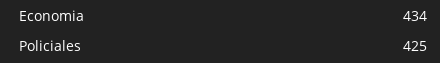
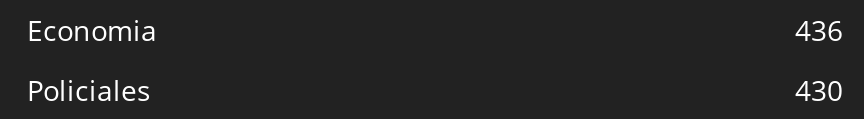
[403,6,427,25] 434 -> [795,12,843,50] 436
[403,36,427,55] 425 -> [795,72,843,110] 430

